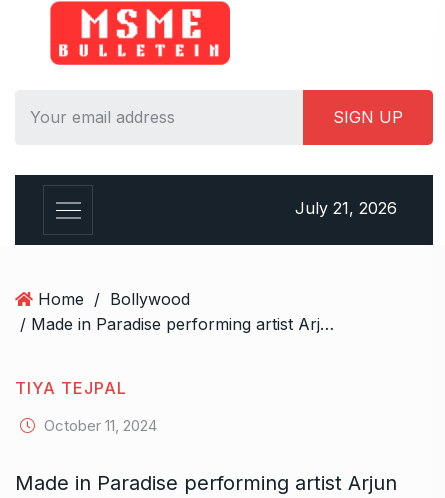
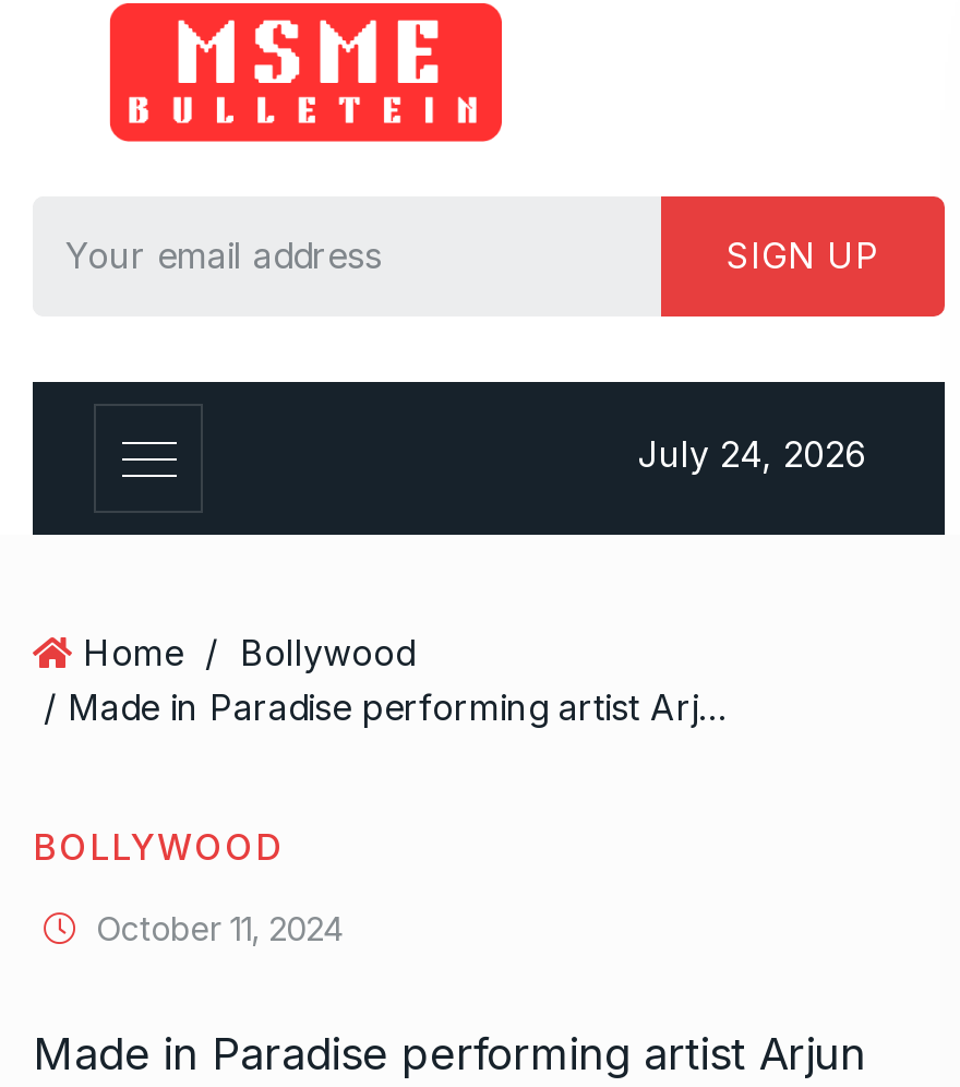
[295,198,397,218] July 21, 2026 -> [637,431,866,475] July 24, 2026
[15,378,127,398] TIYA TEJPAL -> [33,824,281,868] BOLLYWOOD

